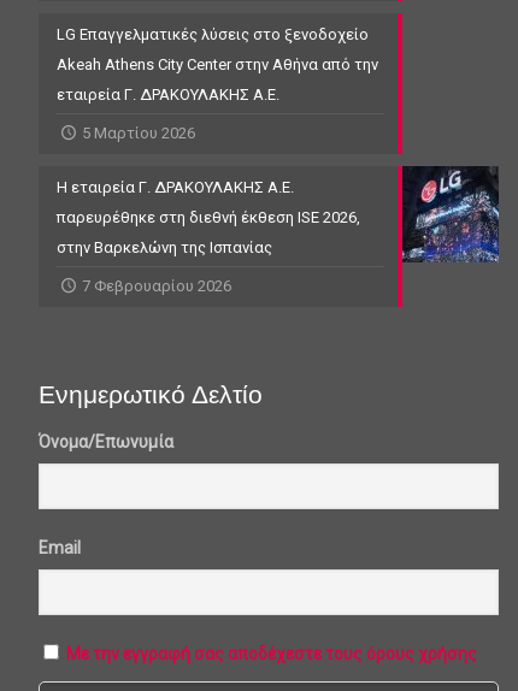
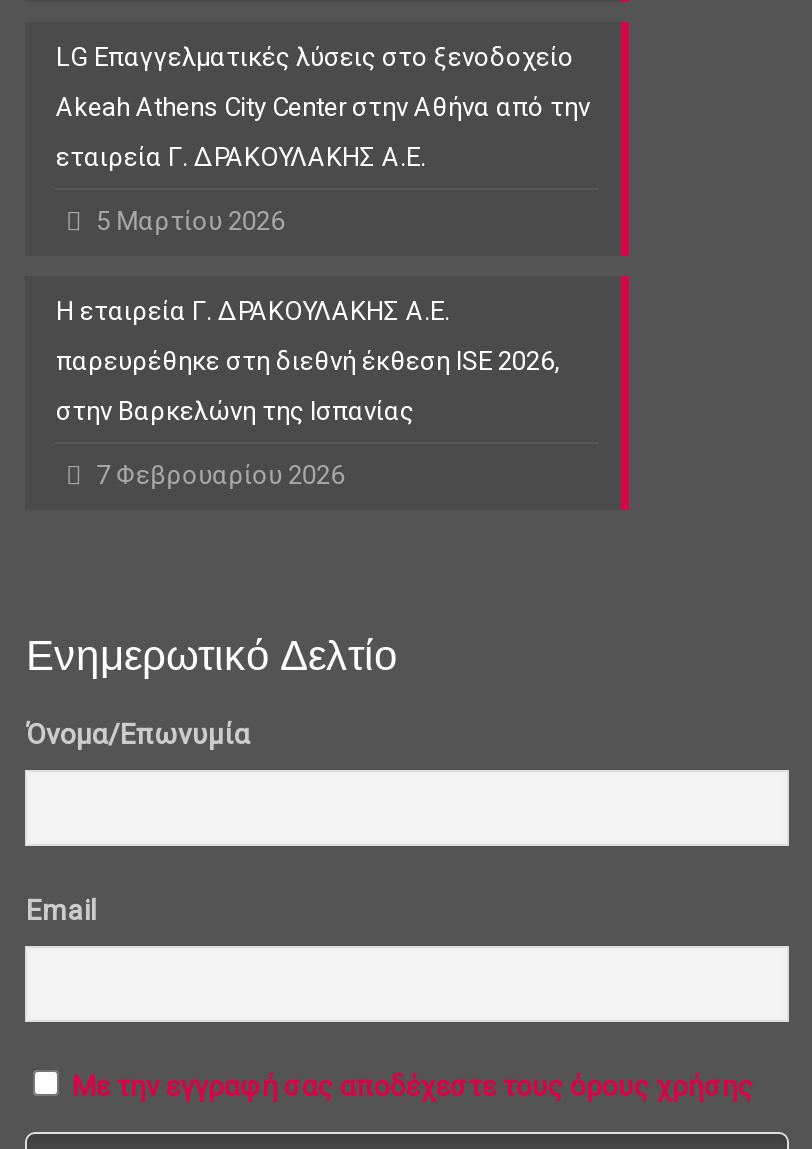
[402,166,500,262] [image] -> none

